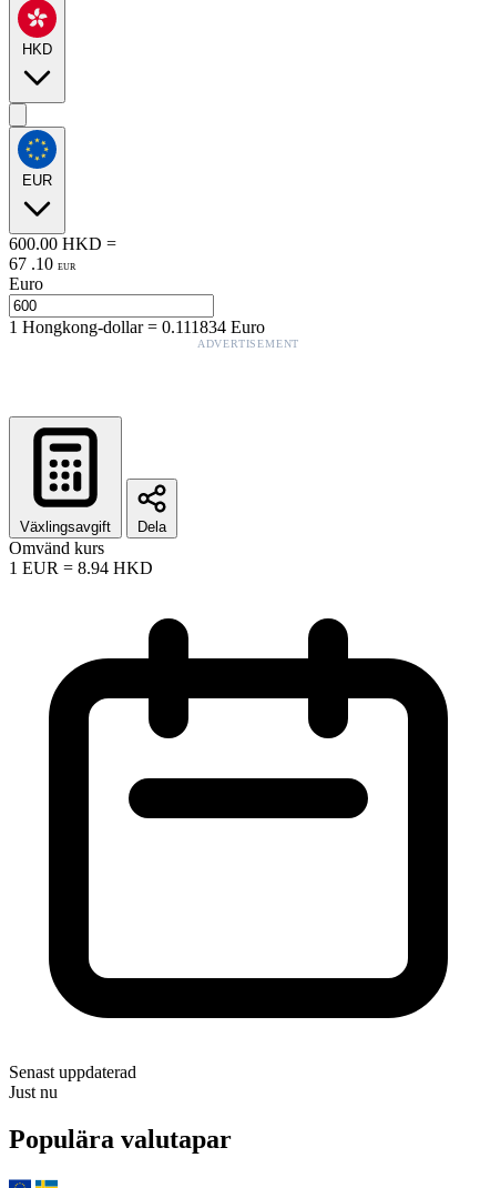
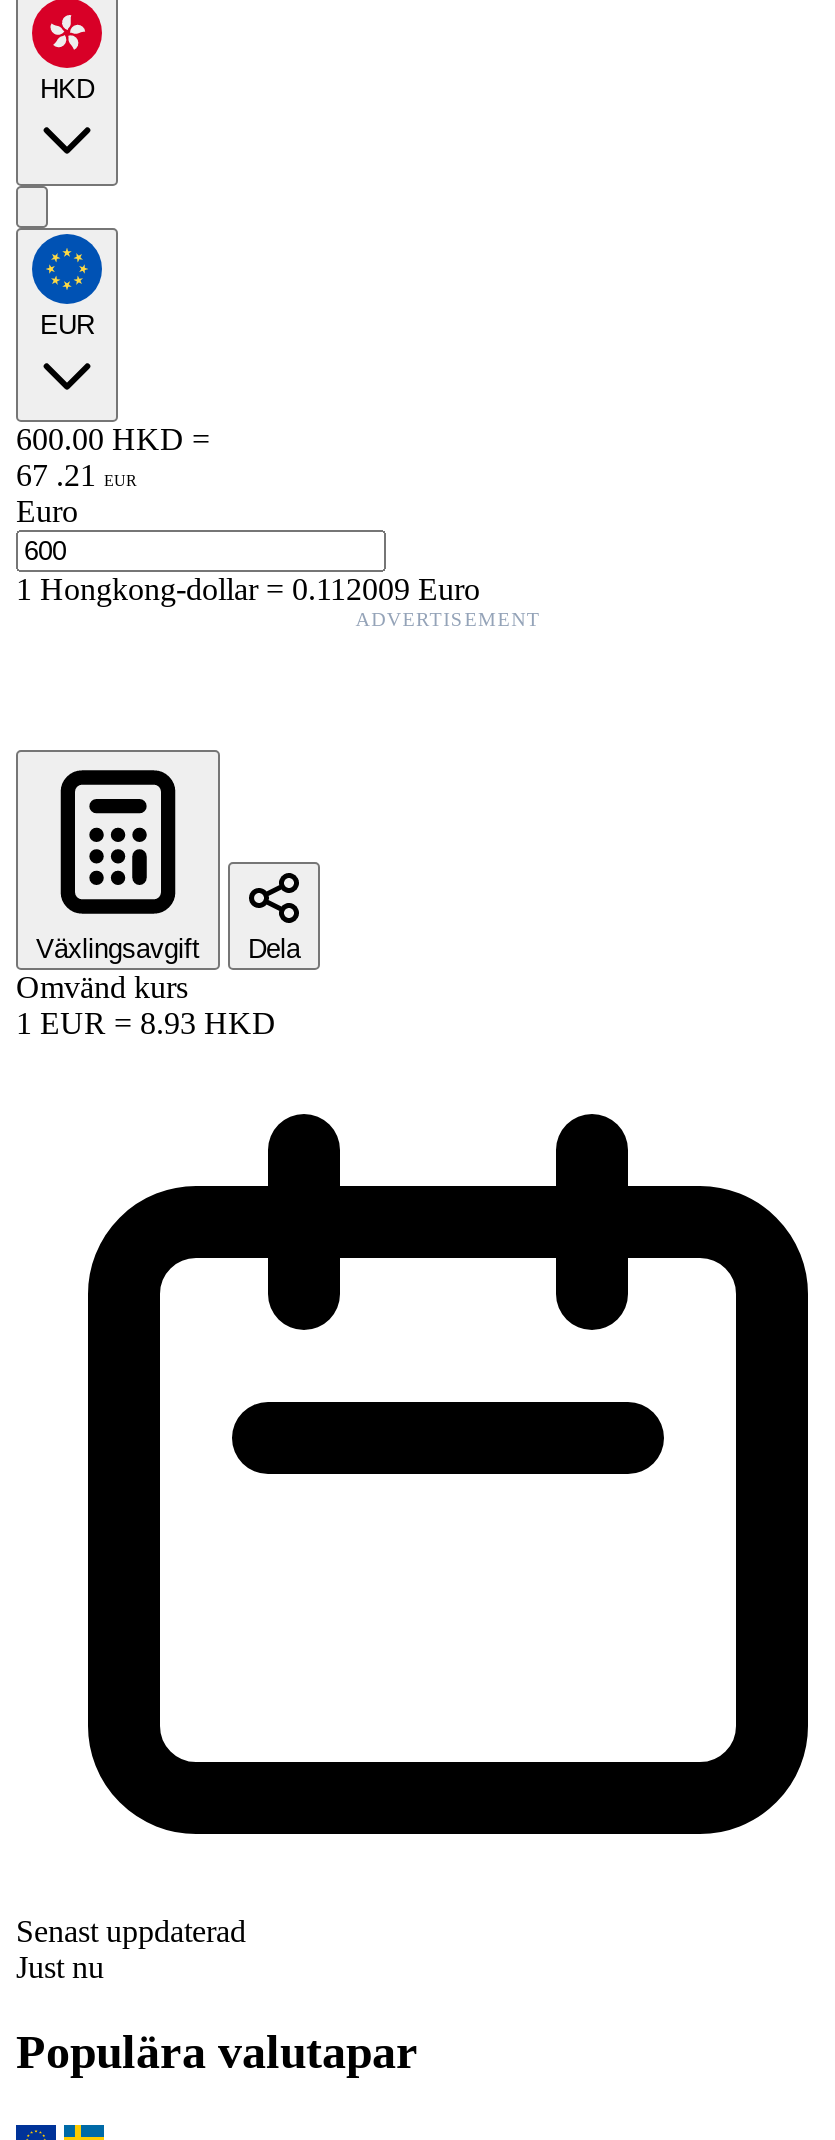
[9,254,75,273] 67 . 10 EUR -> [16,458,136,492] 67 . 21 EUR
[9,317,265,336] 1Hongkong-dollar=0.111834 Euro -> [16,572,480,606] 1Hongkong-dollar=0.112009 Euro
[9,558,153,577] 1 EUR = 8.94 HKD -> [16,1006,276,1040] 1 EUR = 8.93 HKD

